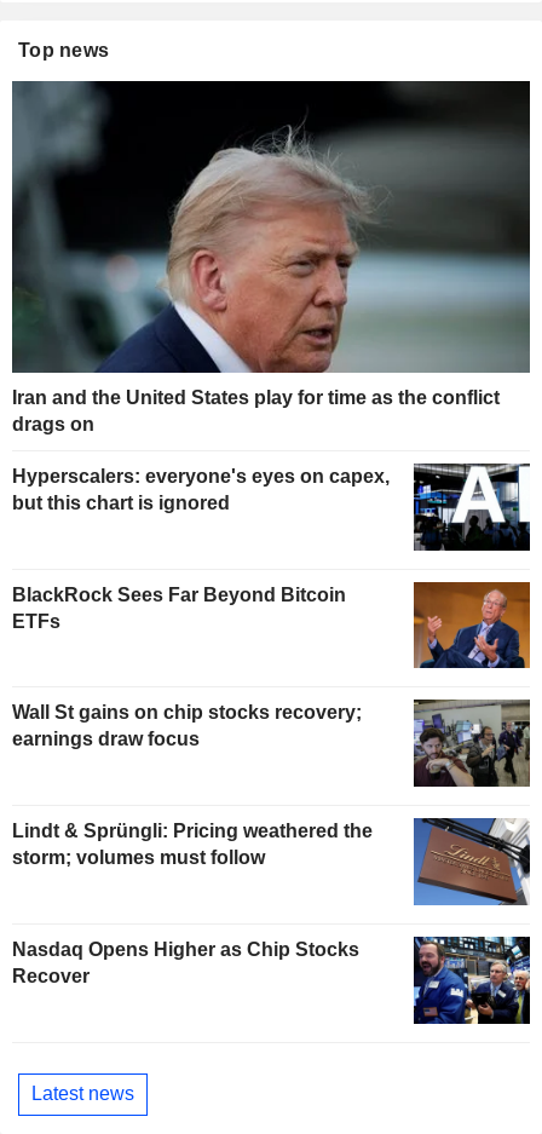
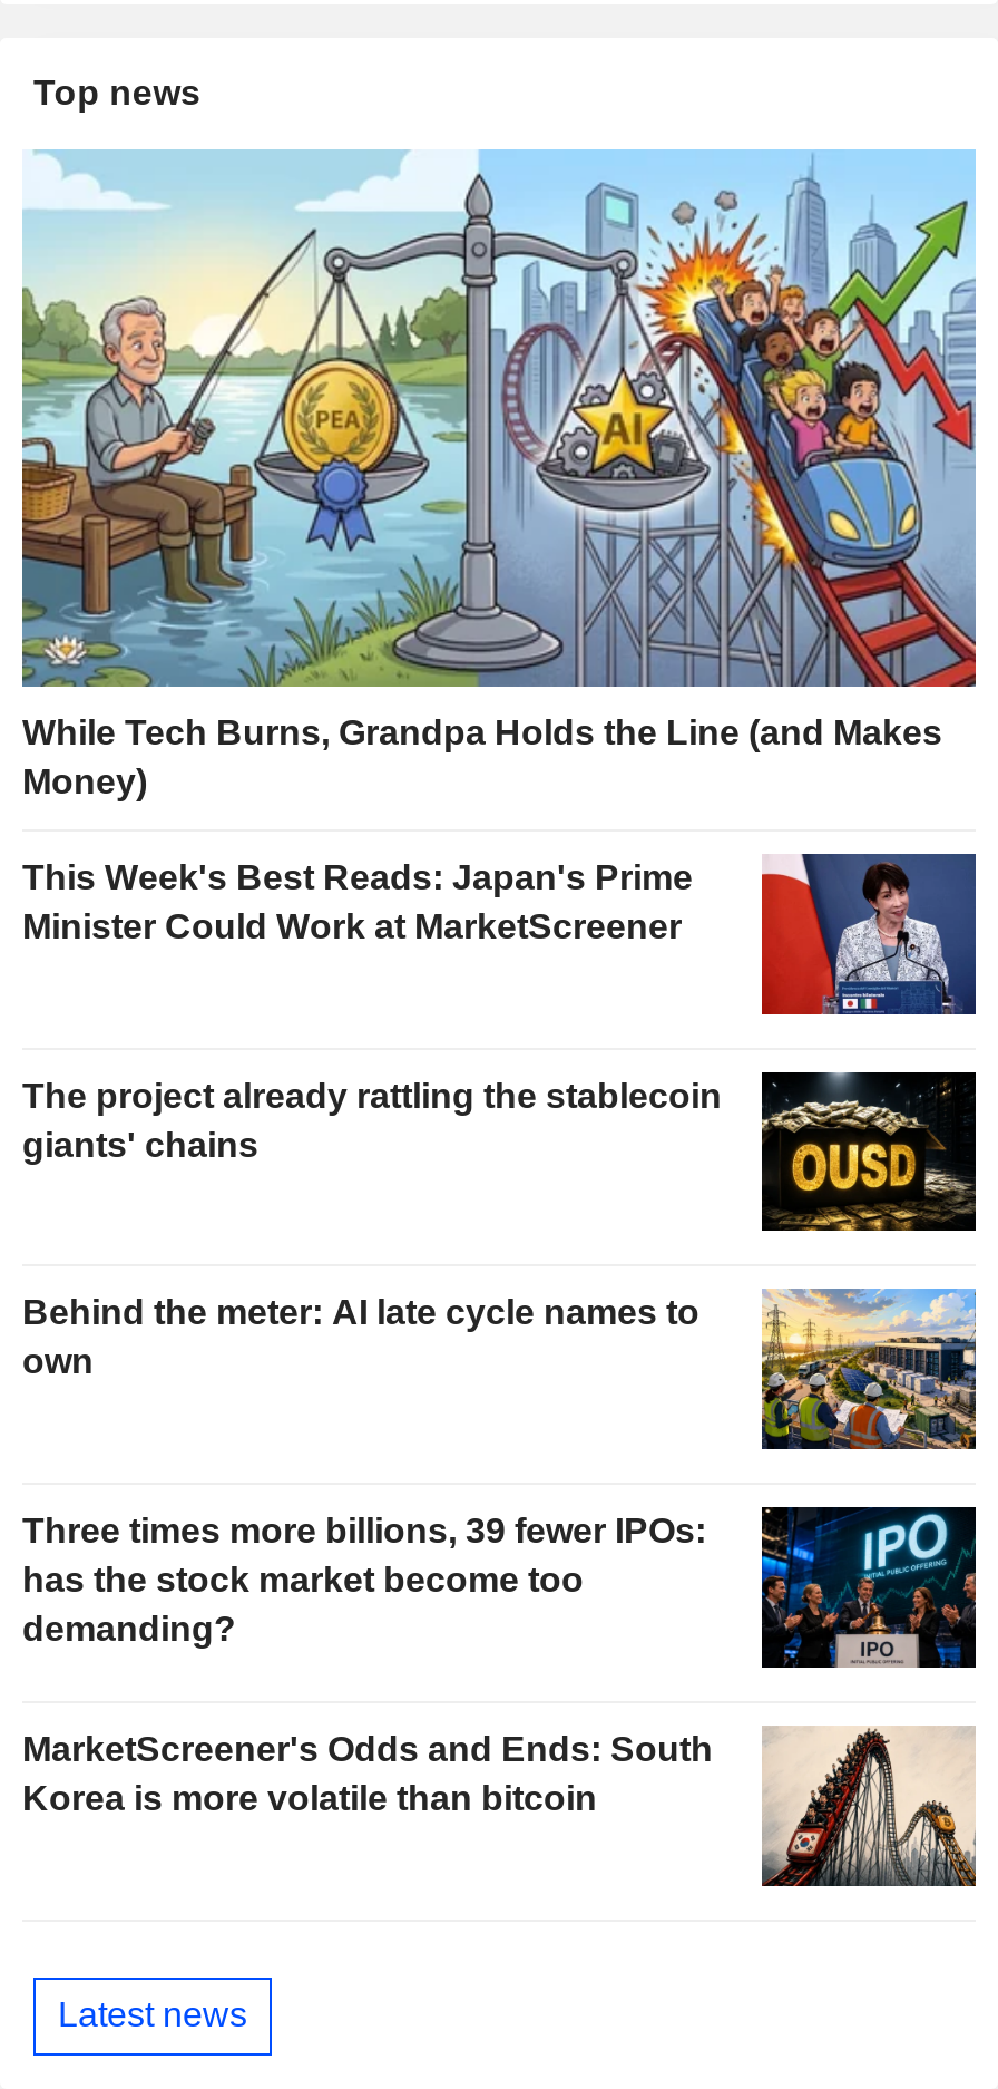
[11,80,531,434] [image] | Iran and the United States play for time as the conflict | drags on -> [20,149,976,800] [image] | While Tech Burns, Grandpa Holds the Line (and Makes | Money)
[12,462,530,552] [image] | Hyperscalers: everyone's eyes on capex, | but this chart is ignored -> [22,854,978,1017] [image] | This Week's Best Reads: Japan's Prime | Minister Could Work at MarketScreener
[12,584,346,631] BlackRock Sees Far Beyond Bitcoin | ETFs -> [22,1076,722,1163] The project already rattling the stablecoin | giants' chains
[413,581,531,669] [image] -> [760,1070,978,1233] [image]
[12,702,362,750] Wall St gains on chip stocks recovery; | earnings draw focus -> [22,1294,699,1381] Behind the meter: AI late cycle names to | own
[413,698,531,787] [image] -> [760,1286,978,1451] [image]
[12,817,530,906] [image] | Lindt & Sprüngli: Pricing weathered the | storm; volumes must follow -> [22,1505,978,1670] [image] | Three times more billions, 39 fewer IPOs: | has the stock market become too | demanding?
[12,939,359,986] Nasdaq Opens Higher as Chip Stocks | Recover -> [22,1730,713,1817] MarketScreener's Odds and Ends: South | Korea is more volatile than bitcoin
[413,936,531,1025] [image] -> [762,1726,978,1888] [image]

